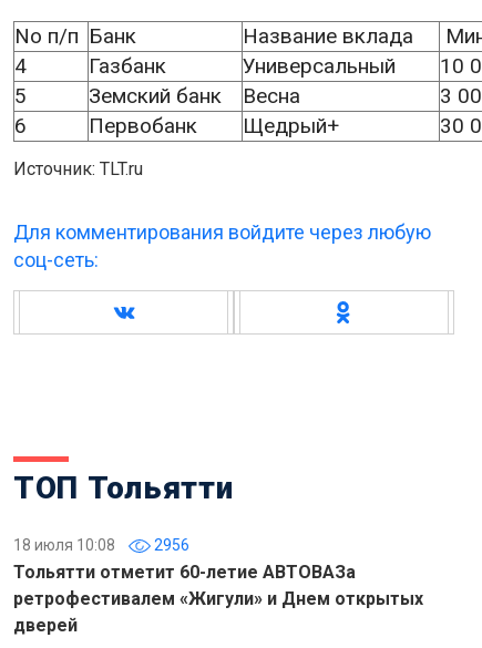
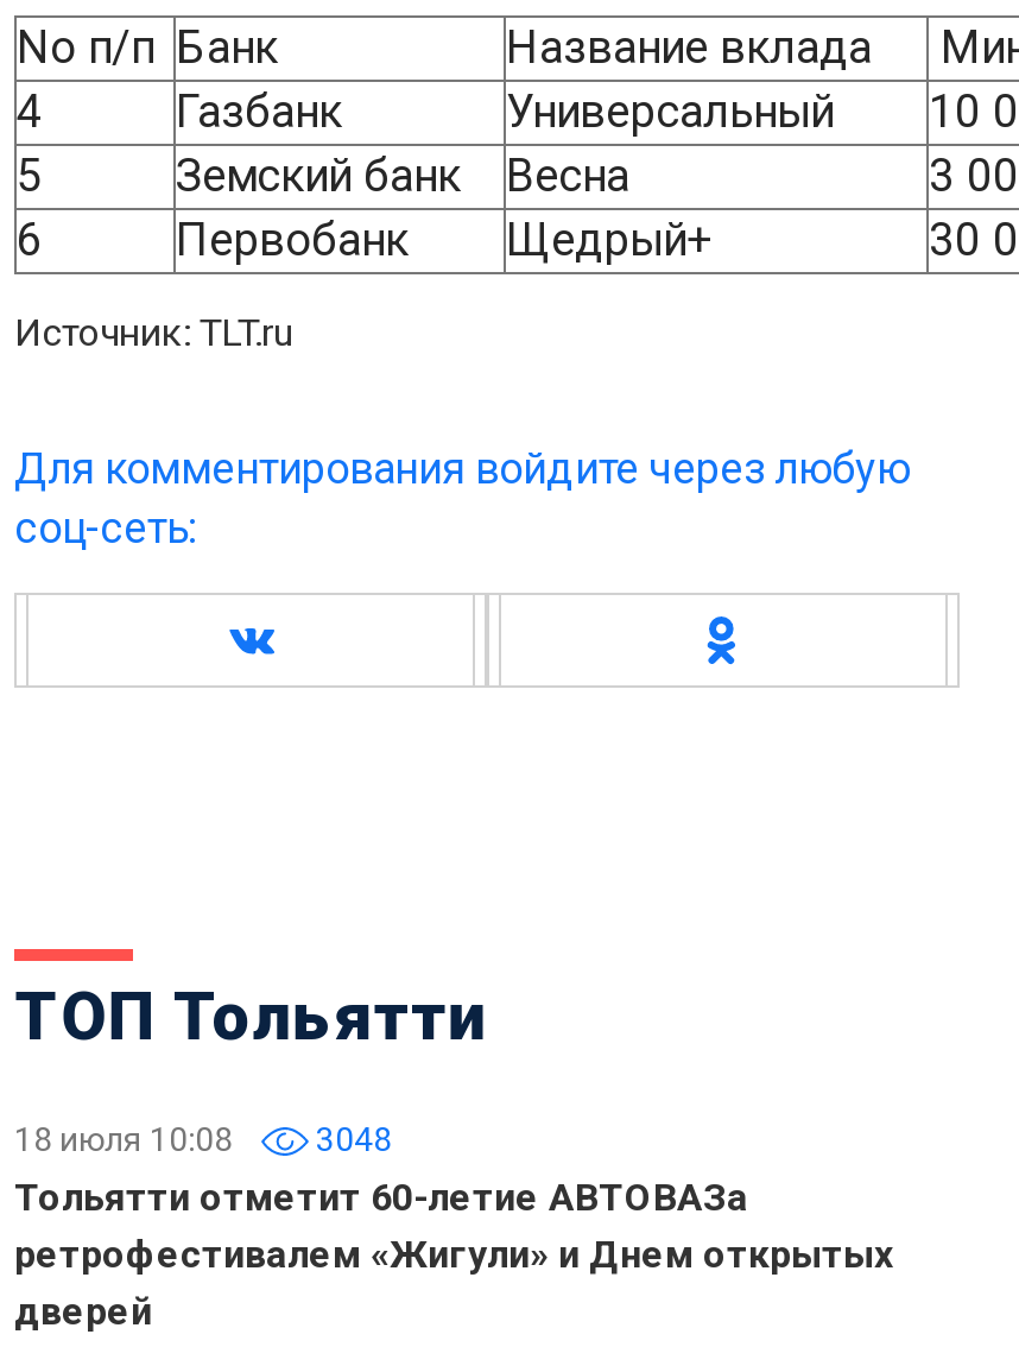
[13,536,189,554] 18 июля 10:08 2956 -> [14,1120,392,1158] 18 июля 10:08 3048

